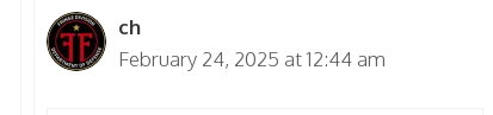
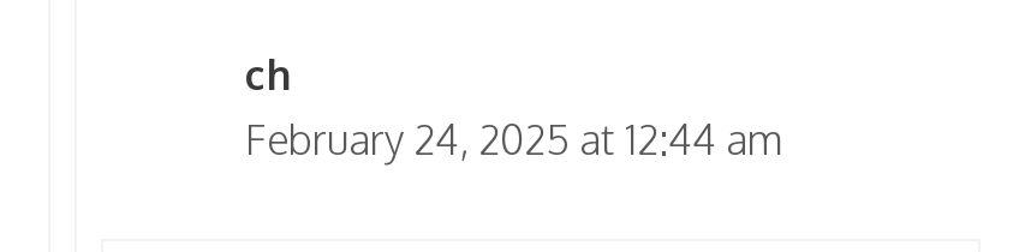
[45,11,107,72] [image] -> none

